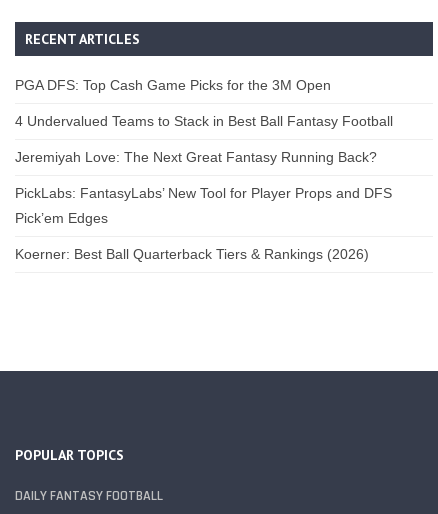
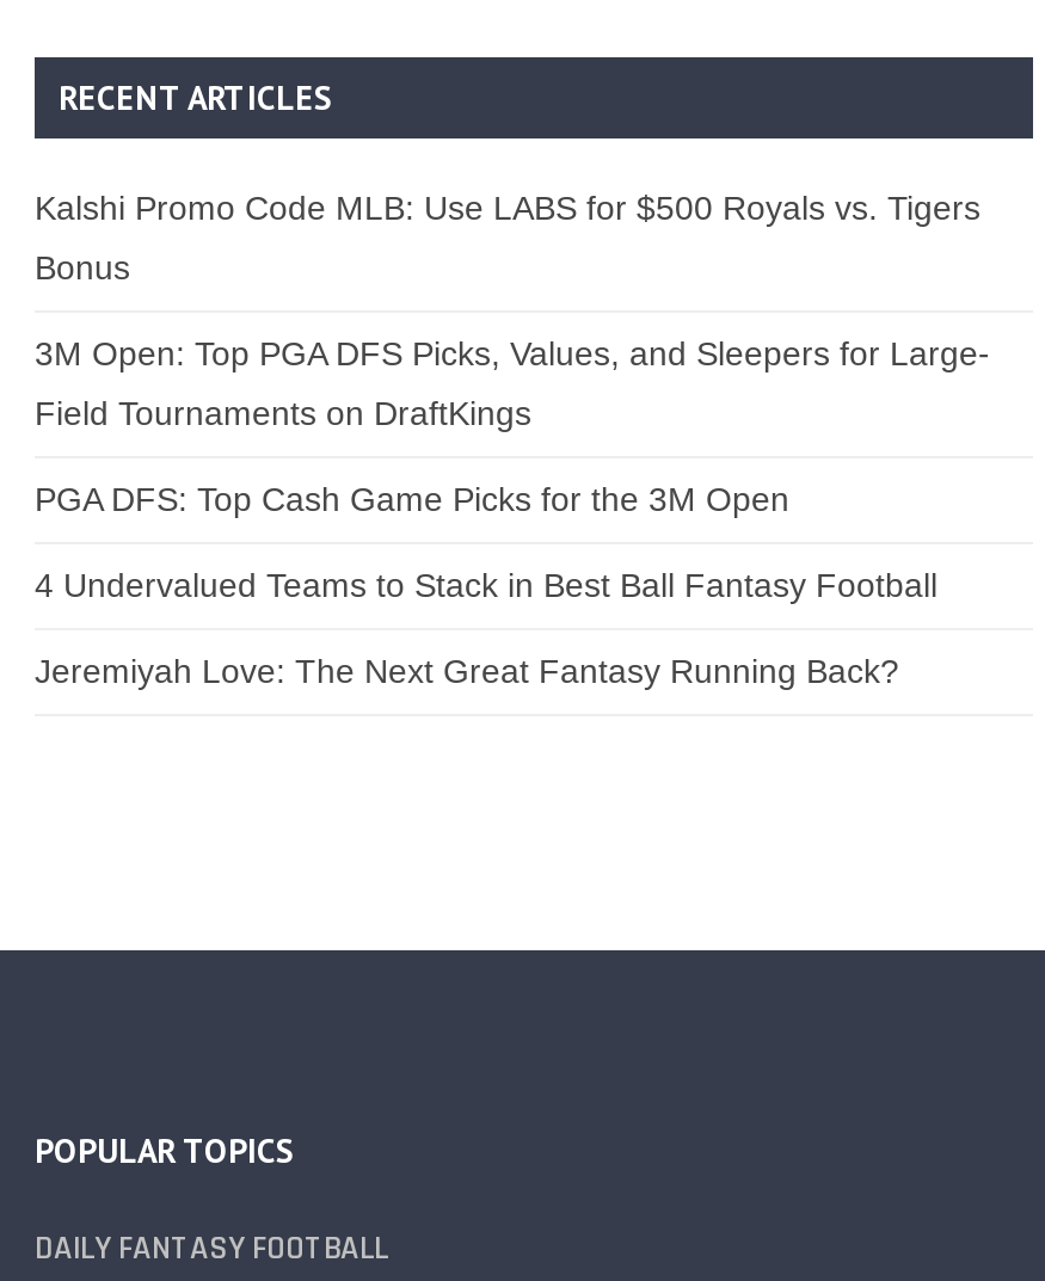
none -> [35,189,990,433] Kalshi Promo Code MLB: Use LABS for $500 Royals vs. Tigers | Bonus | 3M Open: Top PGA DFS Picks, Values, and Sleepers for Large- | Field Tournaments on DraftKings
moved [15,77,393,165] -> [35,480,938,691]: PGA DFS: Top Cash Game Picks for the 3M Open | 4 Undervalued Teams to Stack in Best Ball Fantasy Football | Jeremiyah Love: The Next Great Fantasy Running Back?
[15,185,392,262] PickLabs: FantasyLabs’ New Tool for Player Props and DFS | Pick’em Edges | Koerner: Best Ball Quarterback Tiers & Rankings (2026) -> none

